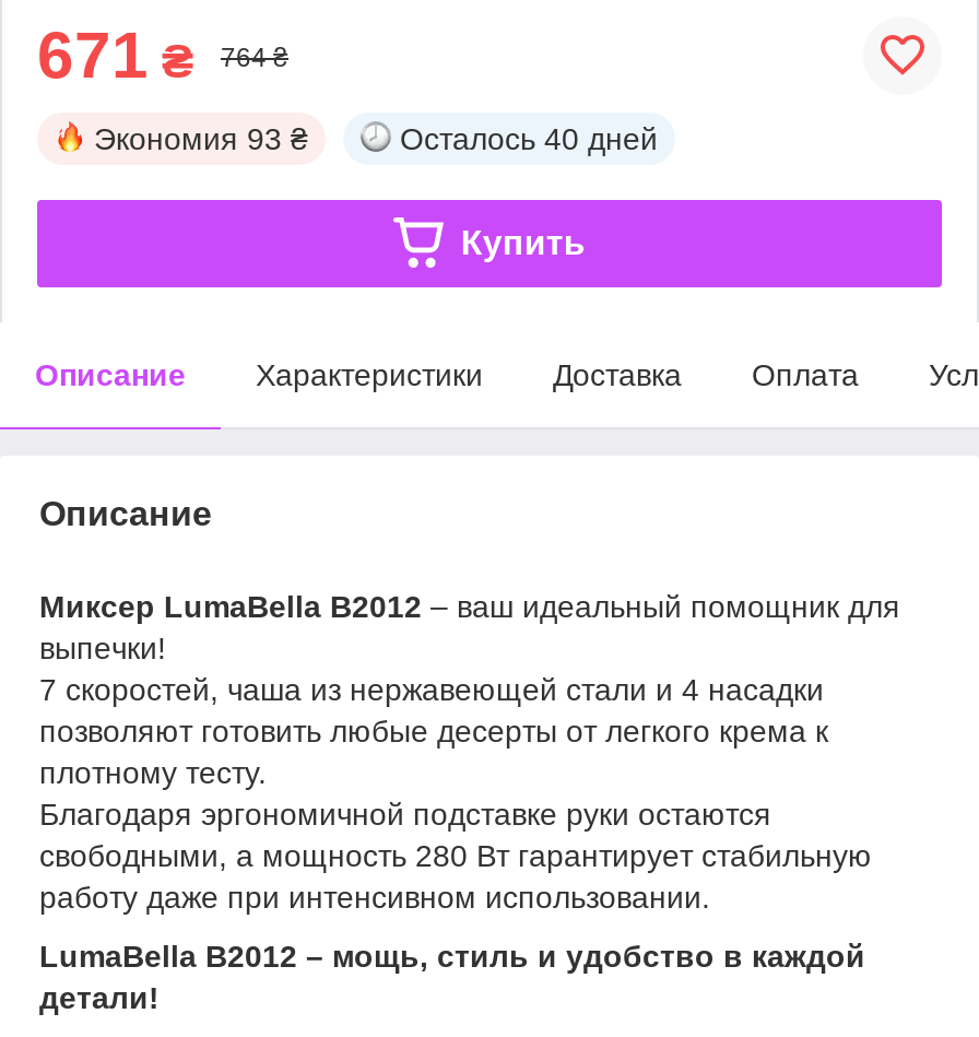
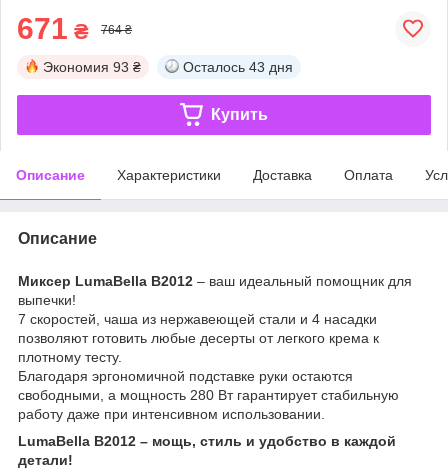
[400,121,658,156] Осталось 40 дней -> [183,59,293,75] Осталось 43 дня

